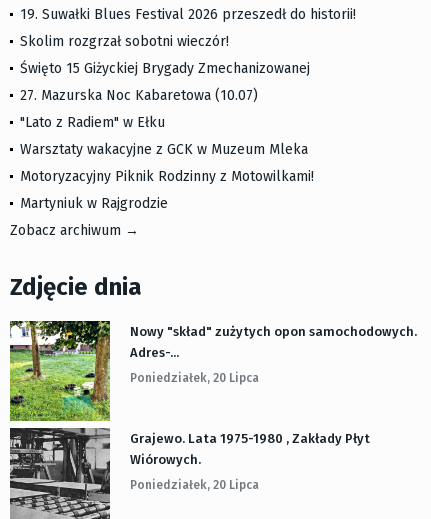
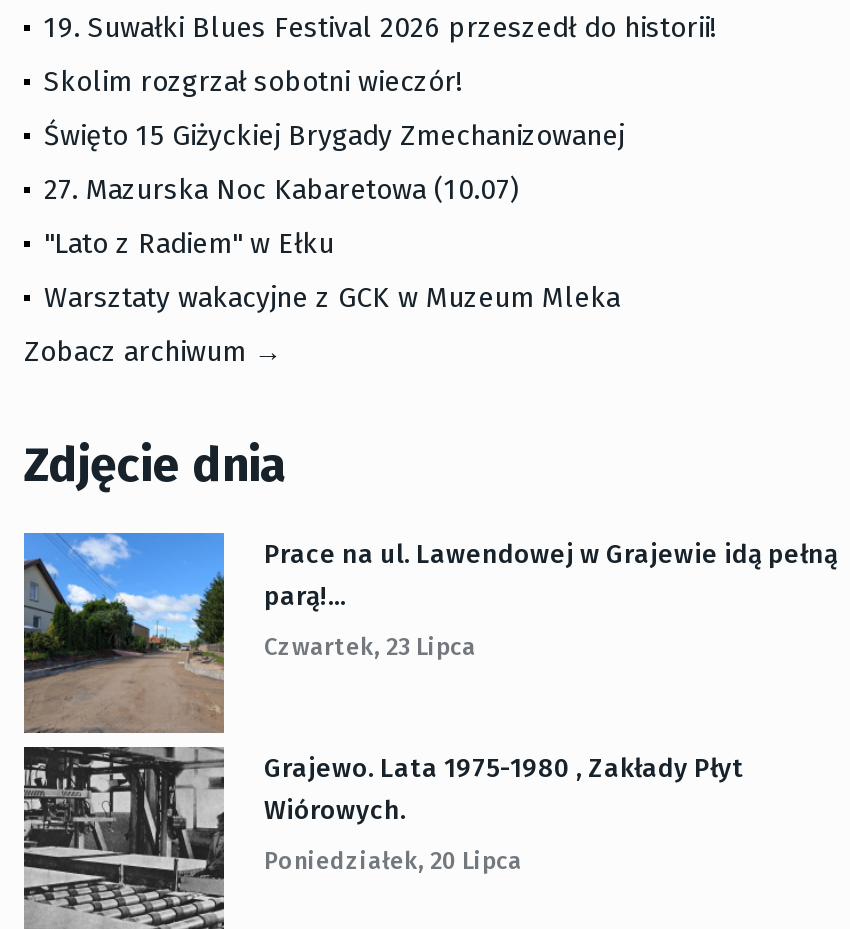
[20,167,314,211] Motoryzacyjny Piknik Rodzinny z Motowilkami! | Martyniuk w Rajgrodzie -> none
[9,320,417,422] [image] | Nowy "skład" zużytych opon samochodowych. | Adres-... -> [22,531,838,733] [image] | Prace na ul. Lawendowej w Grajewie idą pełną | parą!...
[130,370,259,384] Poniedziałek, 20 Lipca -> [264,632,476,660] Czwartek, 23 Lipca

